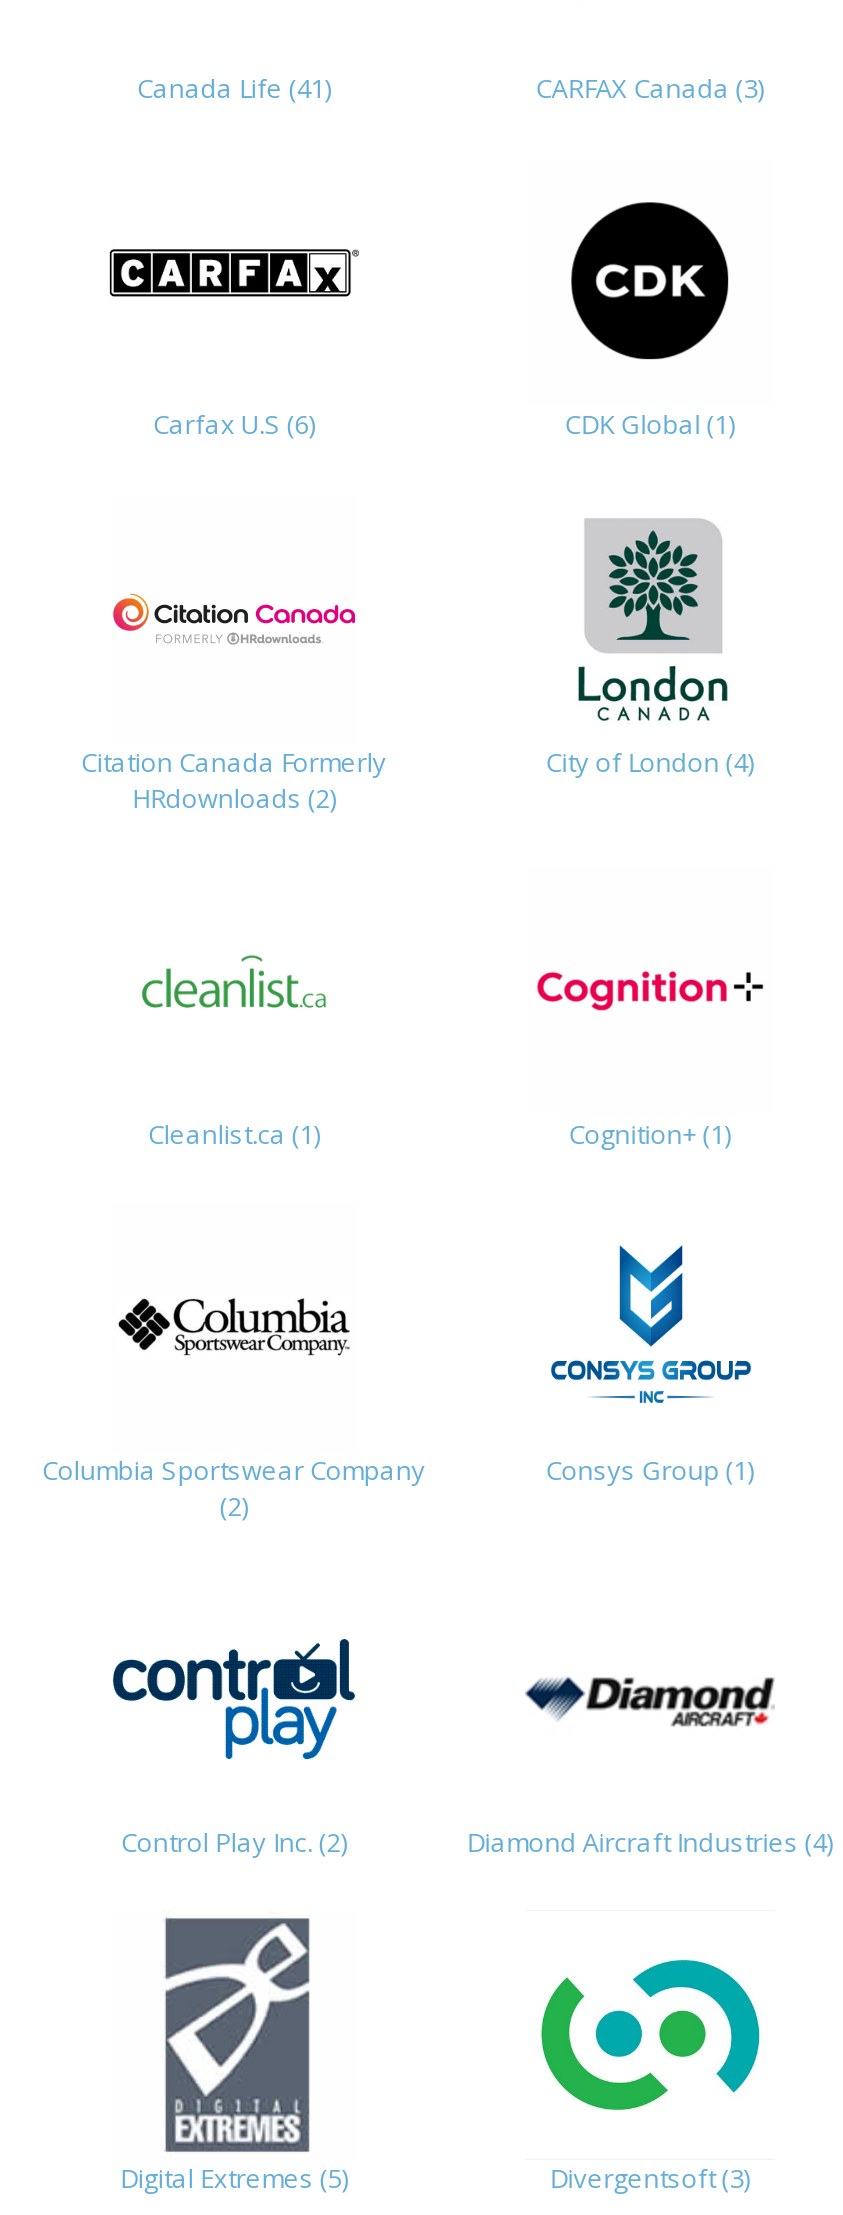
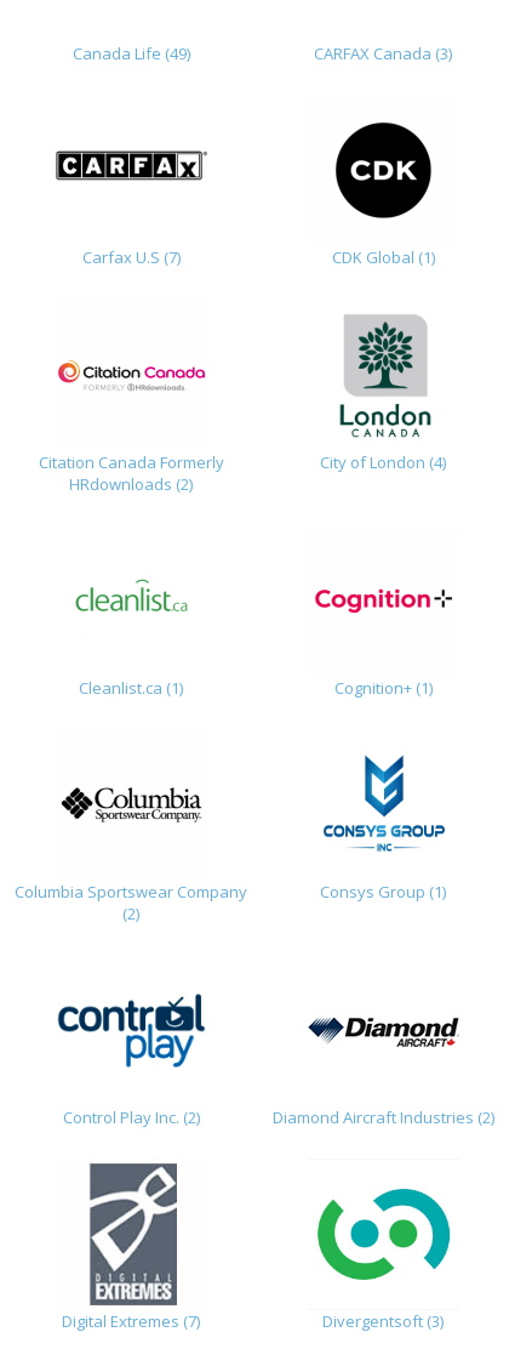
[137,70,331,106] Canada Life (41) -> [73,43,190,64] Canada Life (49)
[153,407,315,443] Carfax U.S (6) -> [82,247,180,268] Carfax U.S (7)
[466,1824,832,1860] Diamond Aircraft Industries (4) -> [272,1106,494,1128] Diamond Aircraft Industries (2)
[120,2160,348,2196] Digital Extremes (5) -> [62,1310,200,1332] Digital Extremes (7)

